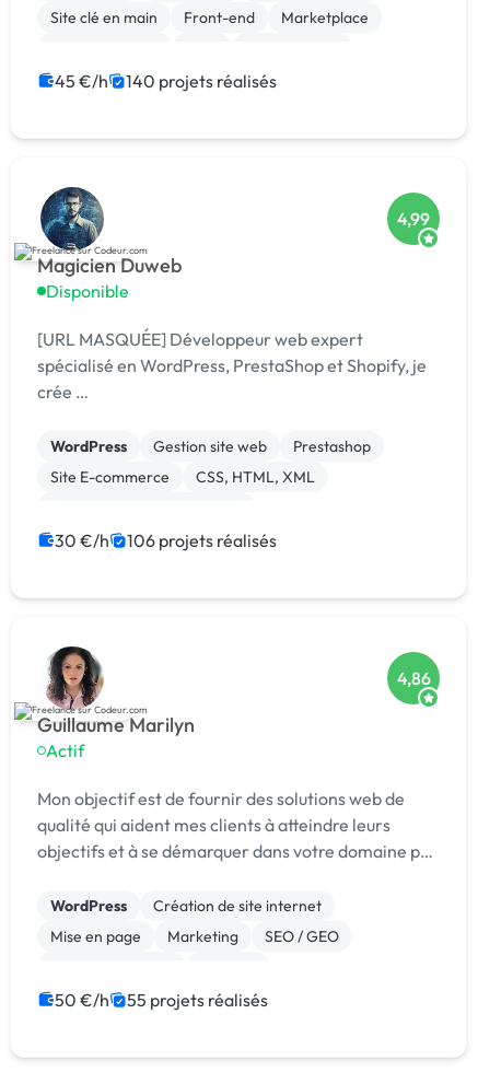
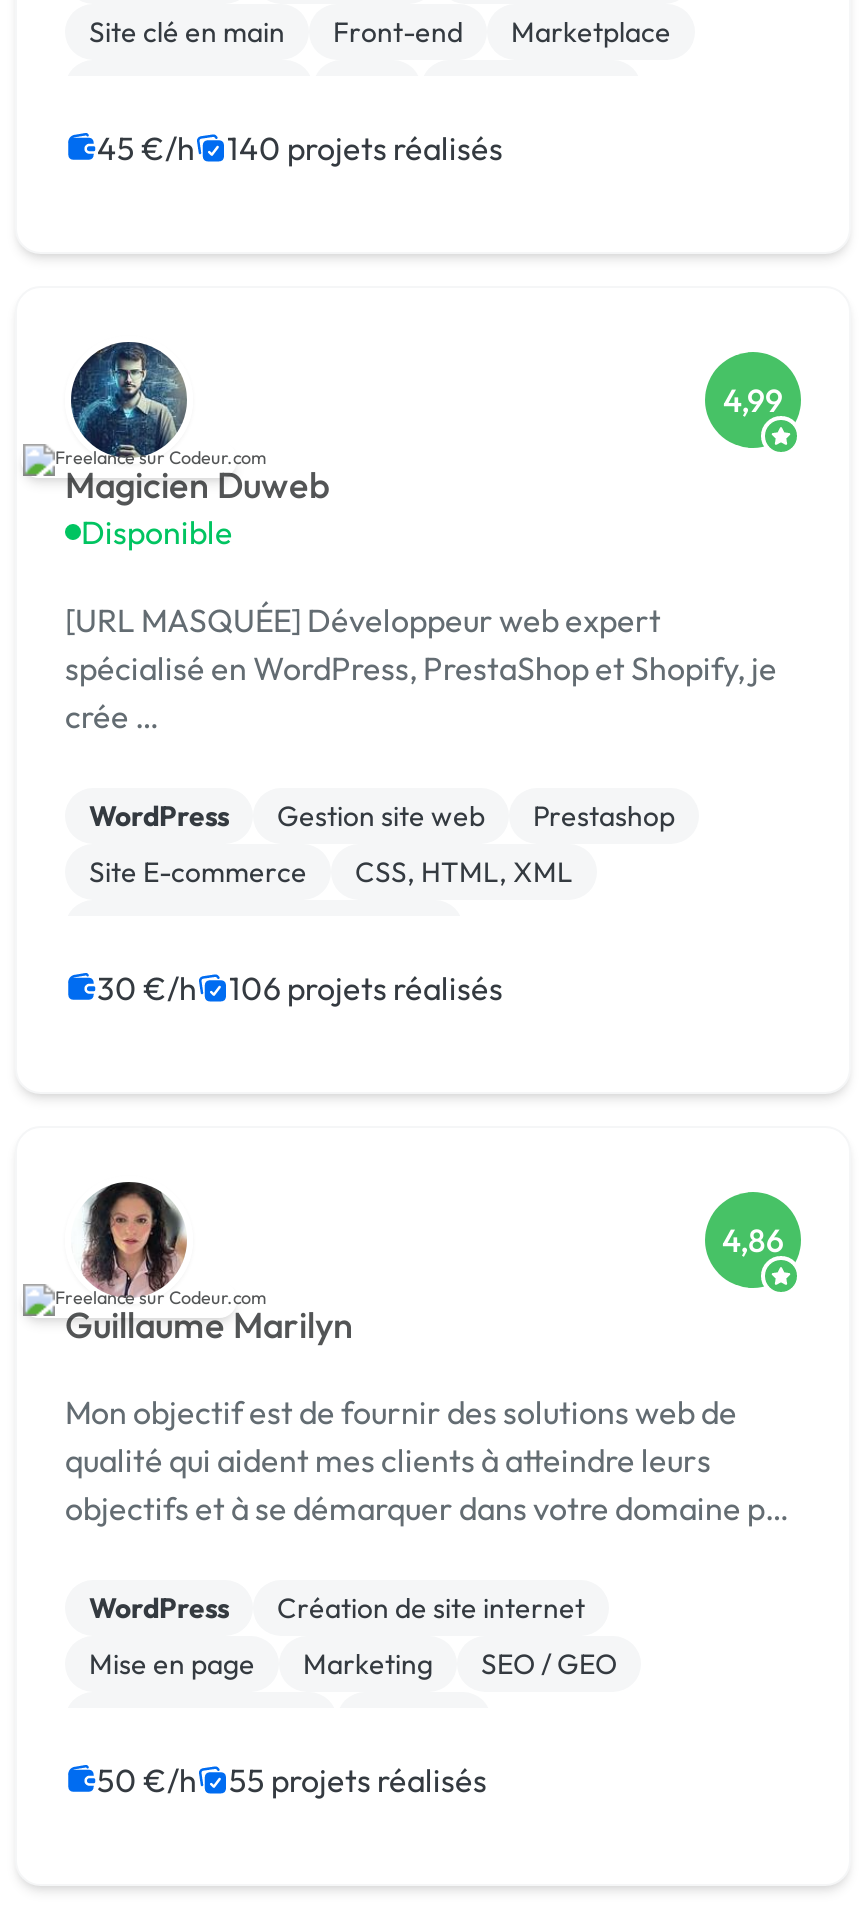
[46,740,84,762] Actif -> none

